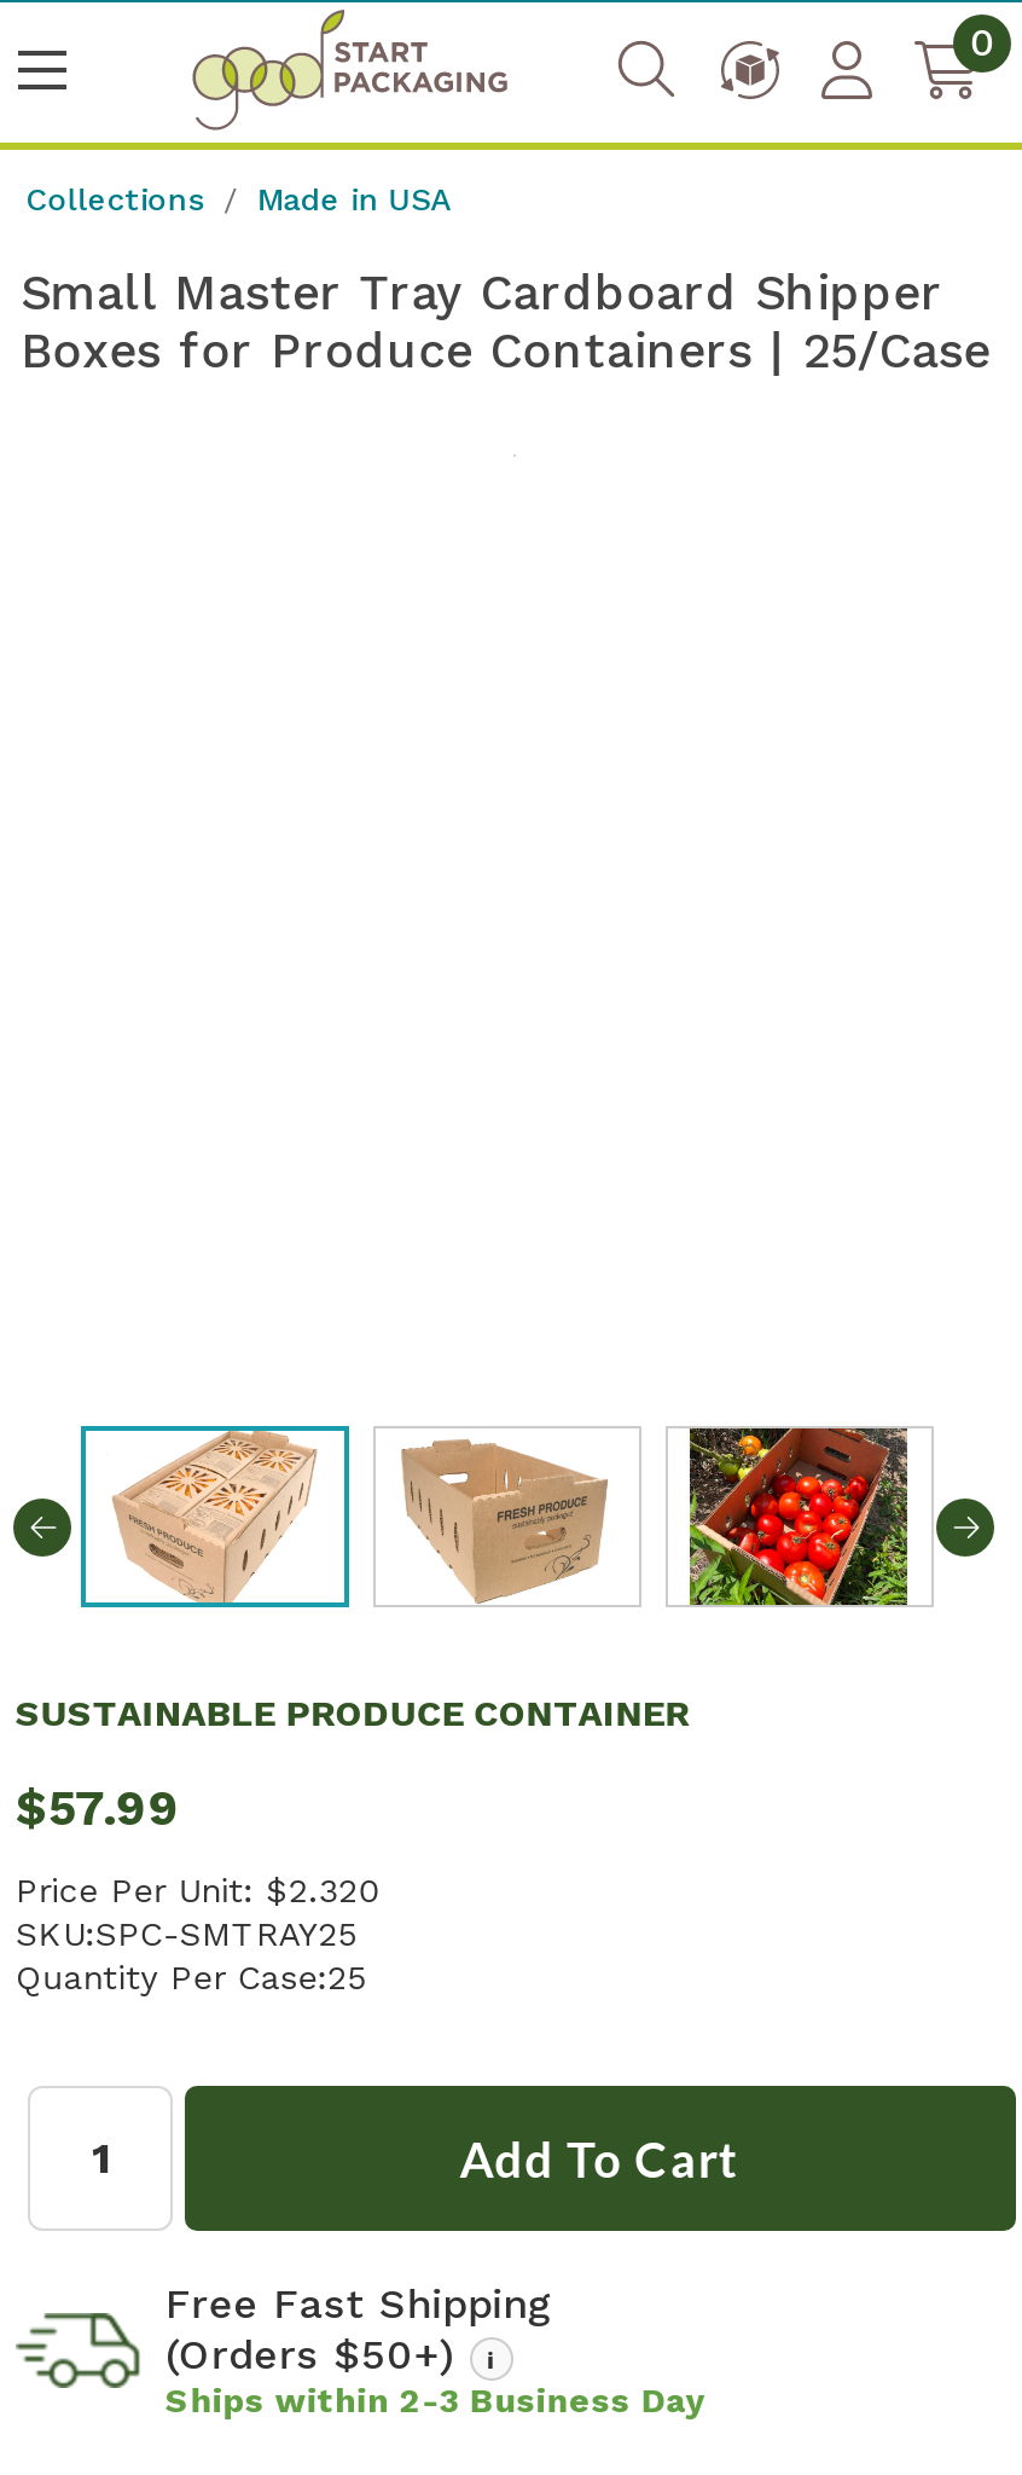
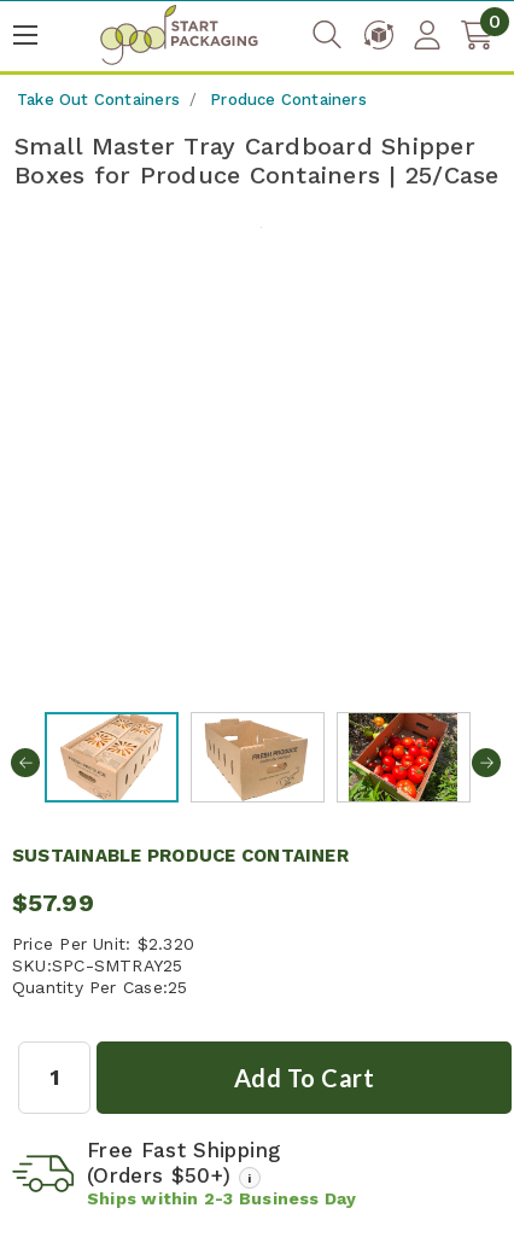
[25,181,453,218] Collections | Made in USA -> [17,91,367,109] Take Out Containers | Produce Containers

